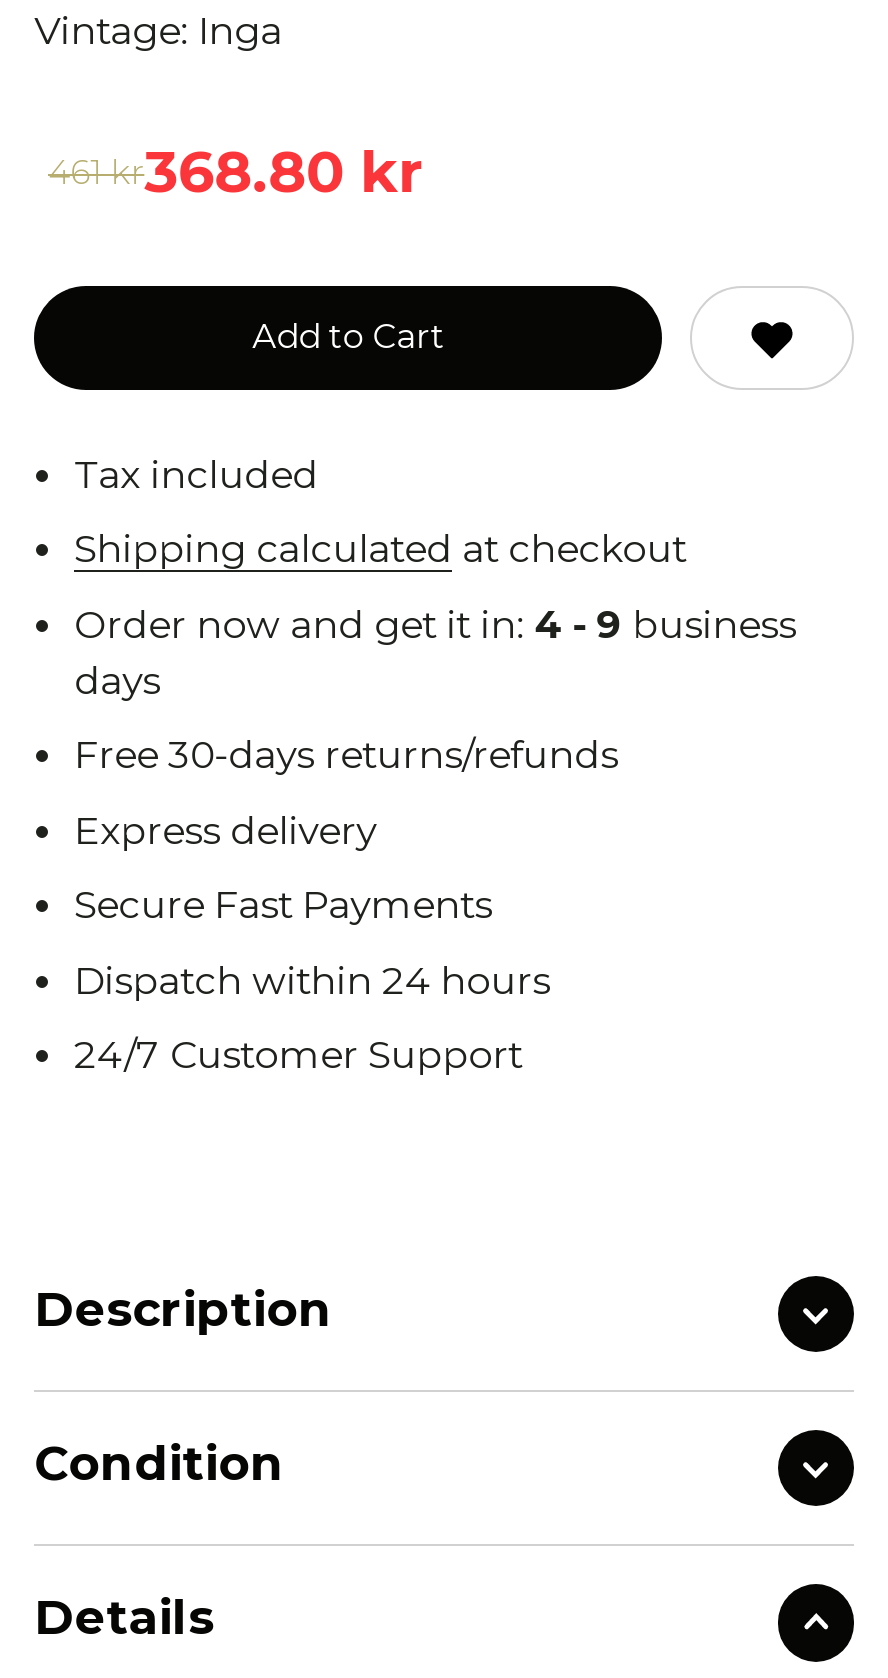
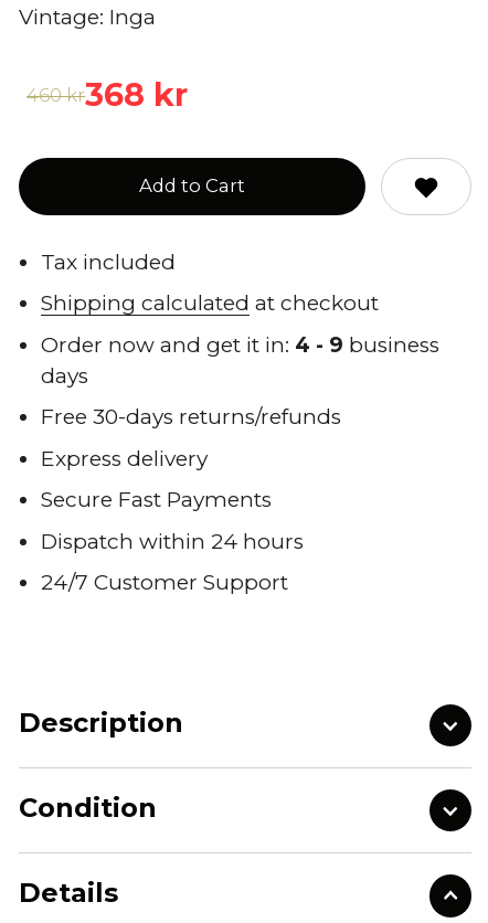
[144,137,422,207] 368.80 kr -> [85,76,188,114] 368 kr
[48,153,144,193] 461 kr -> [27,84,85,106] 460 kr

